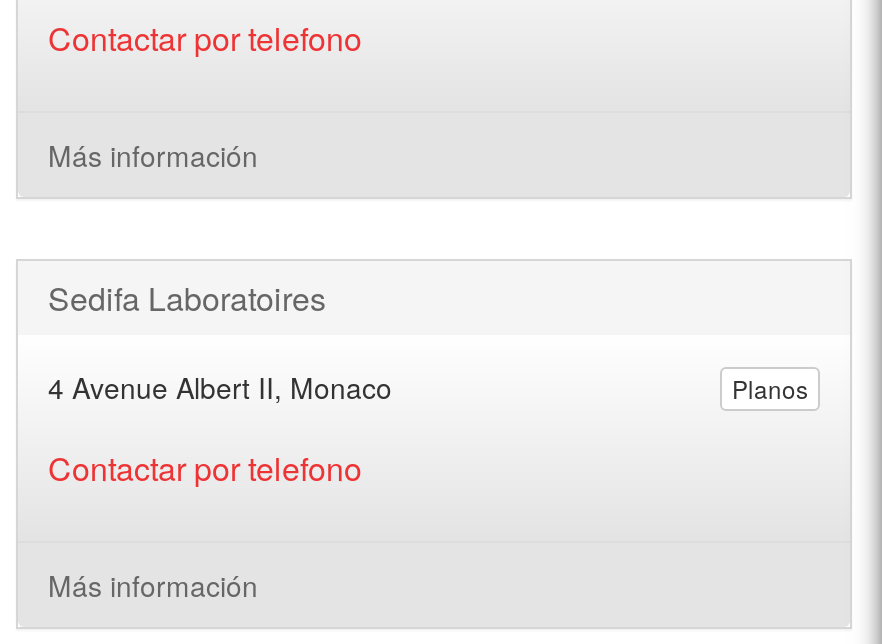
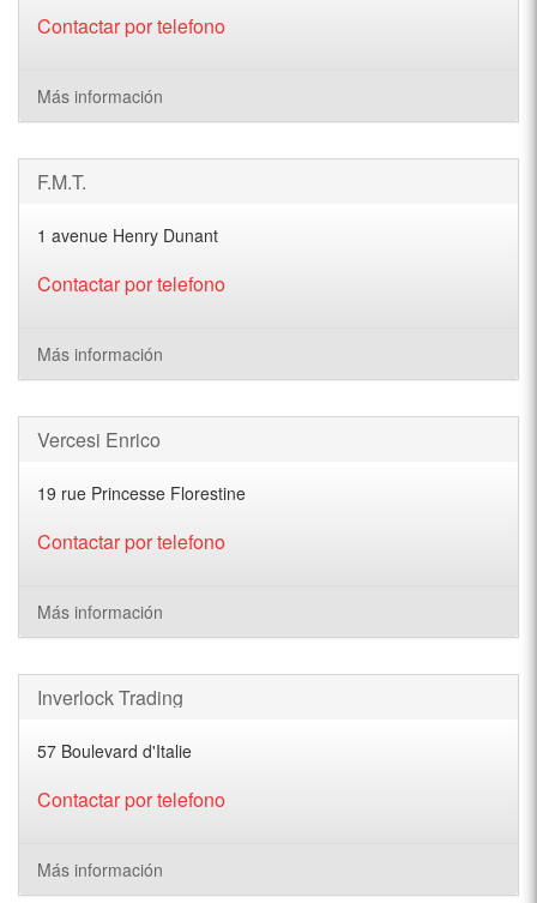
[48,275,808,407] Sedifa Laboratoires | Planos | 4 Avenue Albert II, Monaco -> [37,168,246,762] F.M.T. | 1 avenue Henry Dunant | Contactar por telefono | Más información | Vercesi Enrico | 19 rue Princesse Florestine | Contactar por telefono | Más información | Inverlock Trading | 57 Boulevard d'Italie

